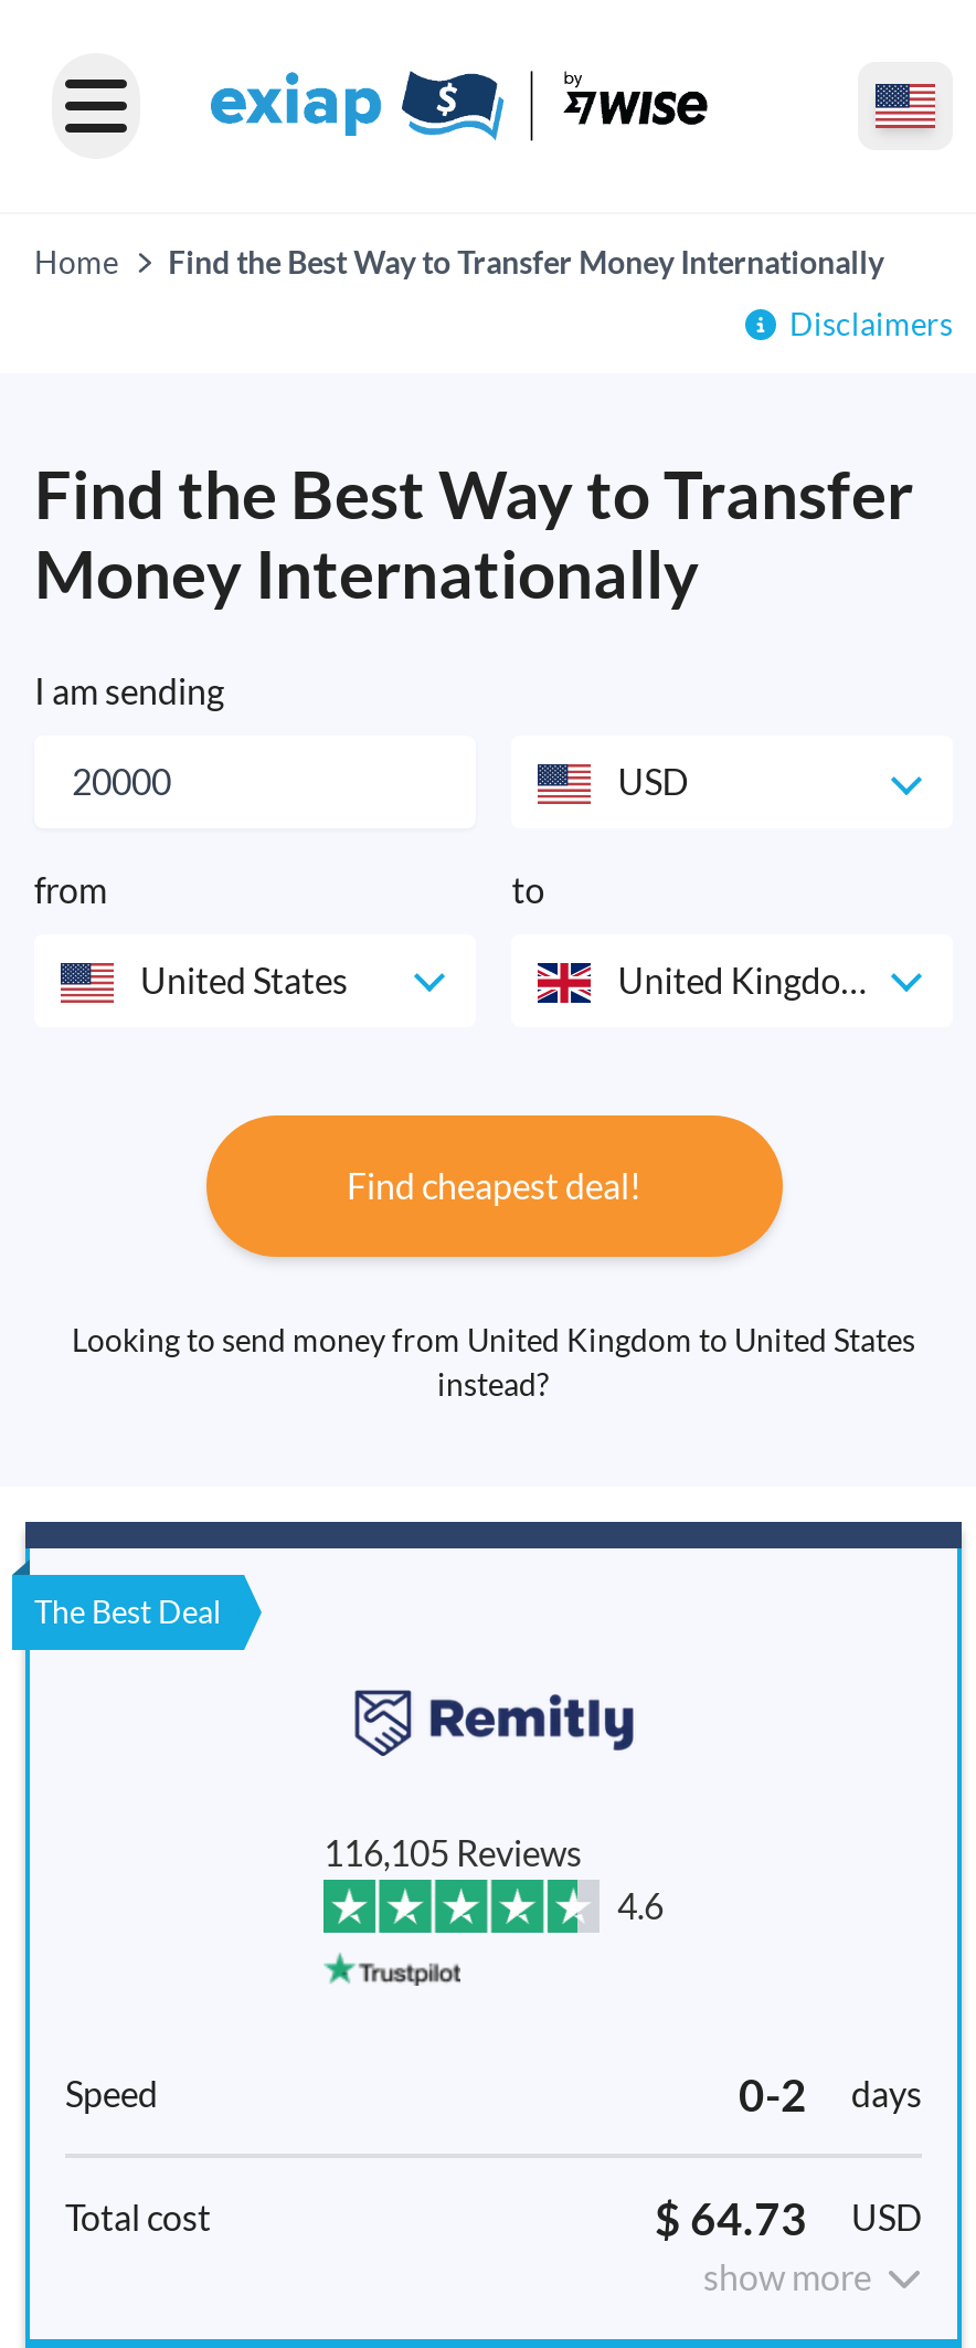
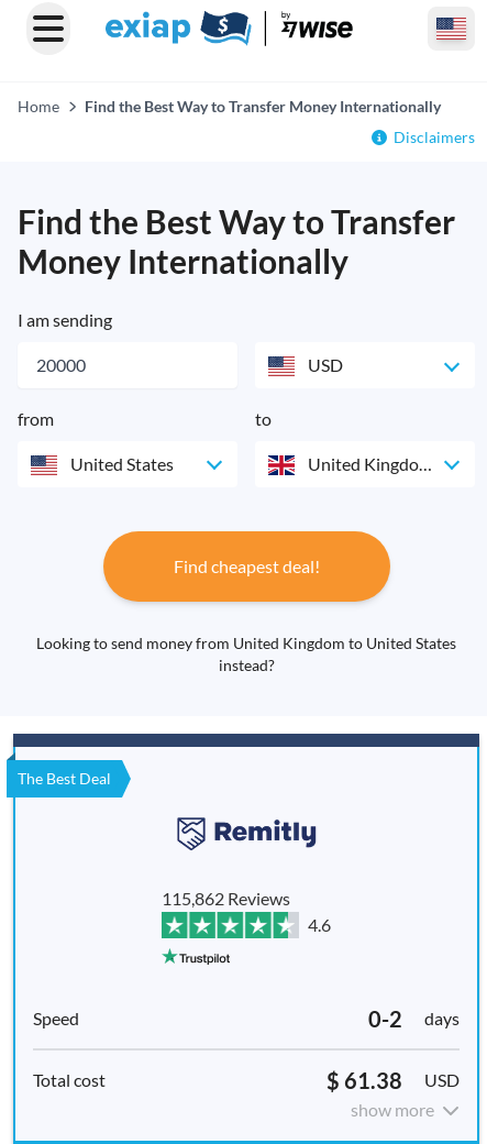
[323,1831,582,1873] 116,105 Reviews -> [162,887,290,908] 115,862 Reviews
[655,2191,922,2244] $ 64.73 USD -> [326,1067,460,1093] $ 61.38 USD

